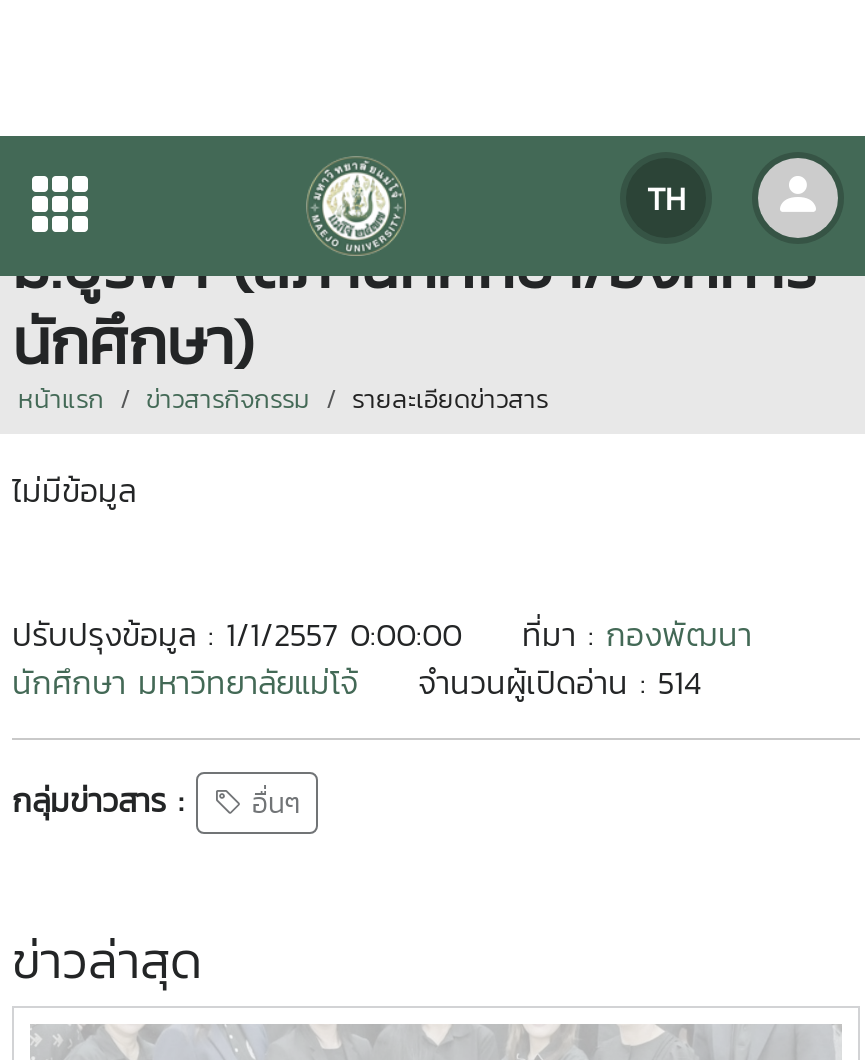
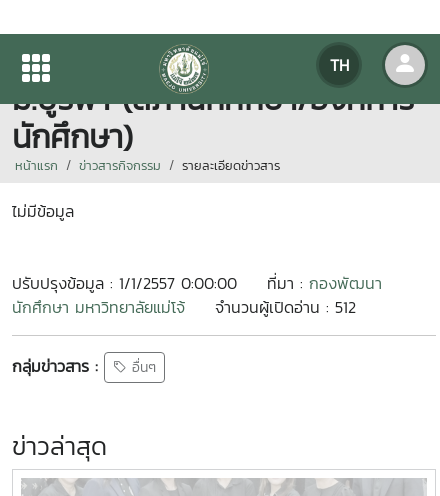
[418,658,702,706] จำนวนผู้เปิดอ่าน : 514 -> [215,295,356,319] จำนวนผู้เปิดอ่าน : 512

